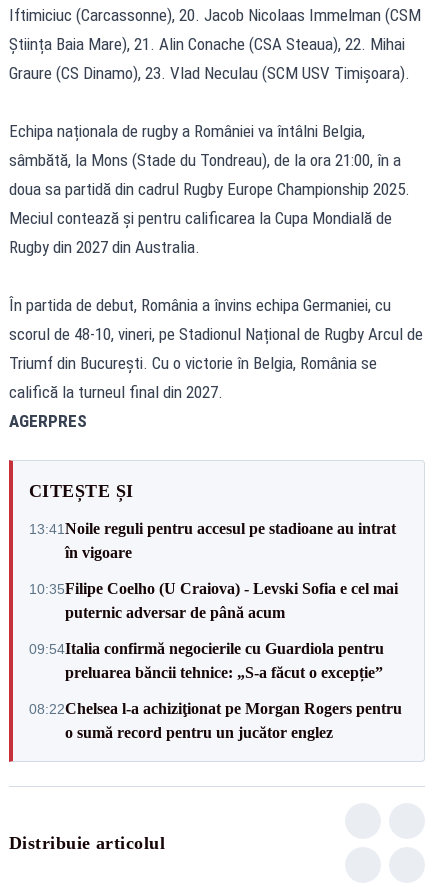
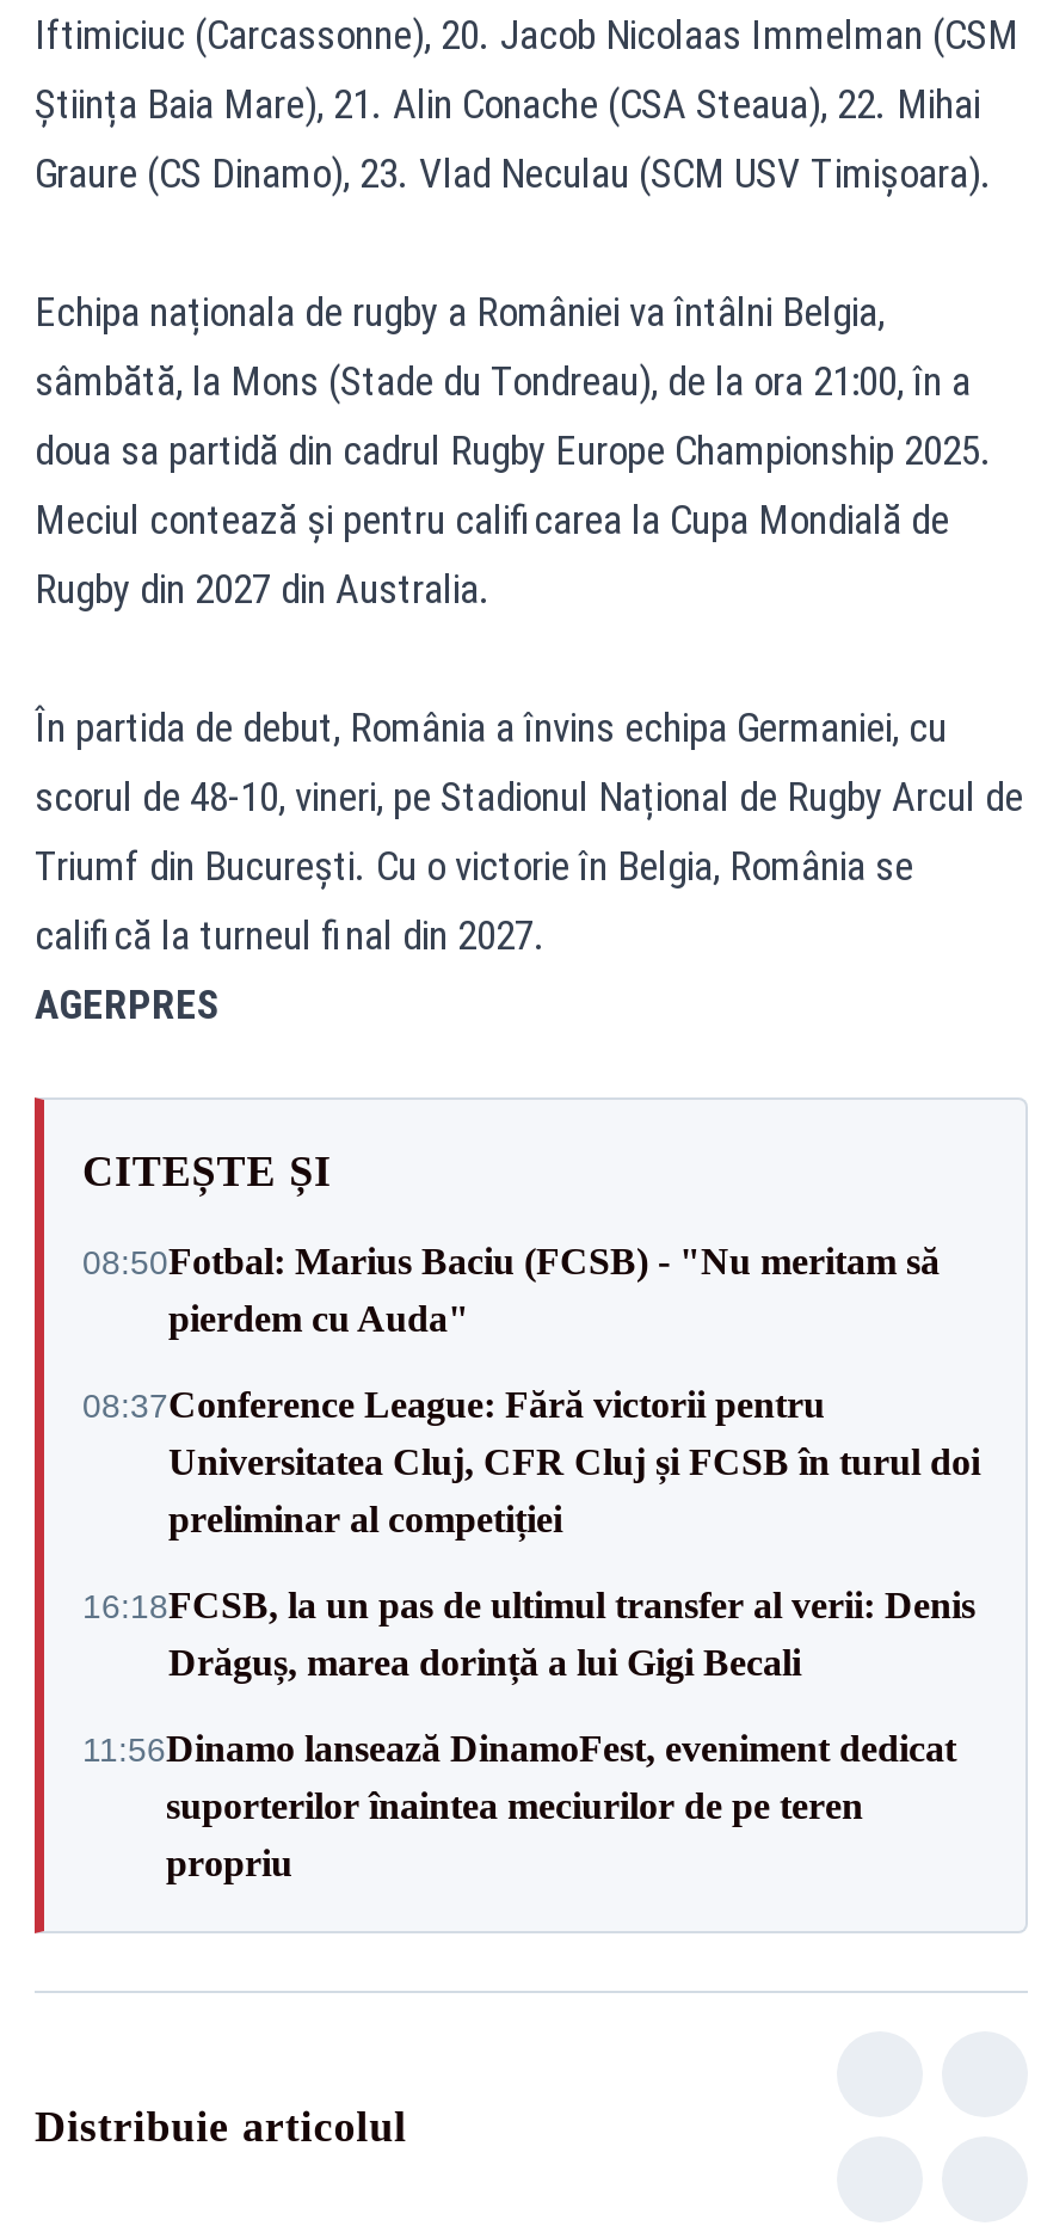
[29,519,396,560] 13:41Noile reguli pentru accesul pe stadioane au intrat | în vigoare -> [82,1241,940,1339] 08:50Fotbal: Marius Baciu (FCSB) - "Nu meritam să | pierdem cu Auda"
[29,579,398,620] 10:35Filipe Coelho (U Craiova) - Levski Sofia e cel mai | puternic adversar de până acum -> [82,1384,980,1539] 08:37Conference League: Fără victorii pentru | Universitatea Cluj, CFR Cluj și FCSB în turul doi | preliminar al competiției
[29,639,384,680] 09:54Italia confirmă negocierile cu Guardiola pentru | preluarea băncii tehnice: „S-a făcut o excepție” -> [82,1585,975,1683] 16:18FCSB, la un pas de ultimul transfer al verii: Denis | Drăguș, marea dorință a lui Gigi Becali
[29,699,402,740] 08:22Chelsea l-a achiziţionat pe Morgan Rogers pentru | o sumă record pentru un jucător englez -> [82,1728,956,1883] 11:56Dinamo lansează DinamoFest, eveniment dedicat | suporterilor înaintea meciurilor de pe teren | propriu

